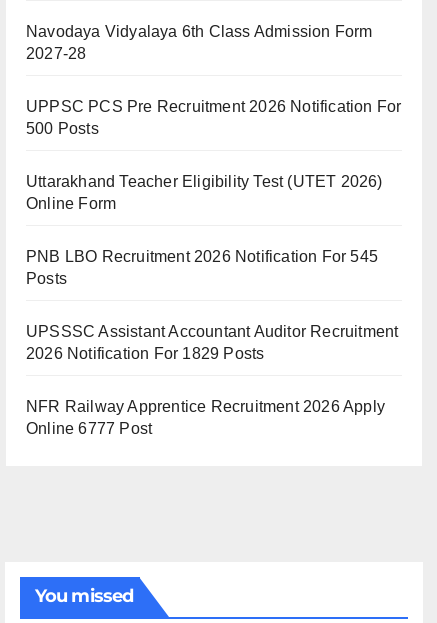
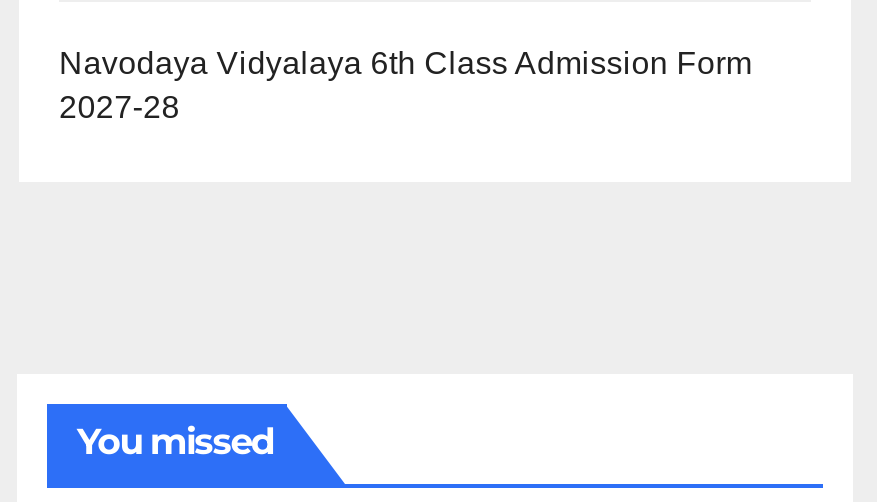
[26,98,401,437] UPPSC PCS Pre Recruitment 2026 Notification For | 500 Posts | Uttarakhand Teacher Eligibility Test (UTET 2026) | Online Form | PNB LBO Recruitment 2026 Notification For 545 | Posts | UPSSSC Assistant Accountant Auditor Recruitment | 2026 Notification For 1829 Posts | NFR Railway Apprentice Recruitment 2026 Apply | Online 6777 Post -> none

